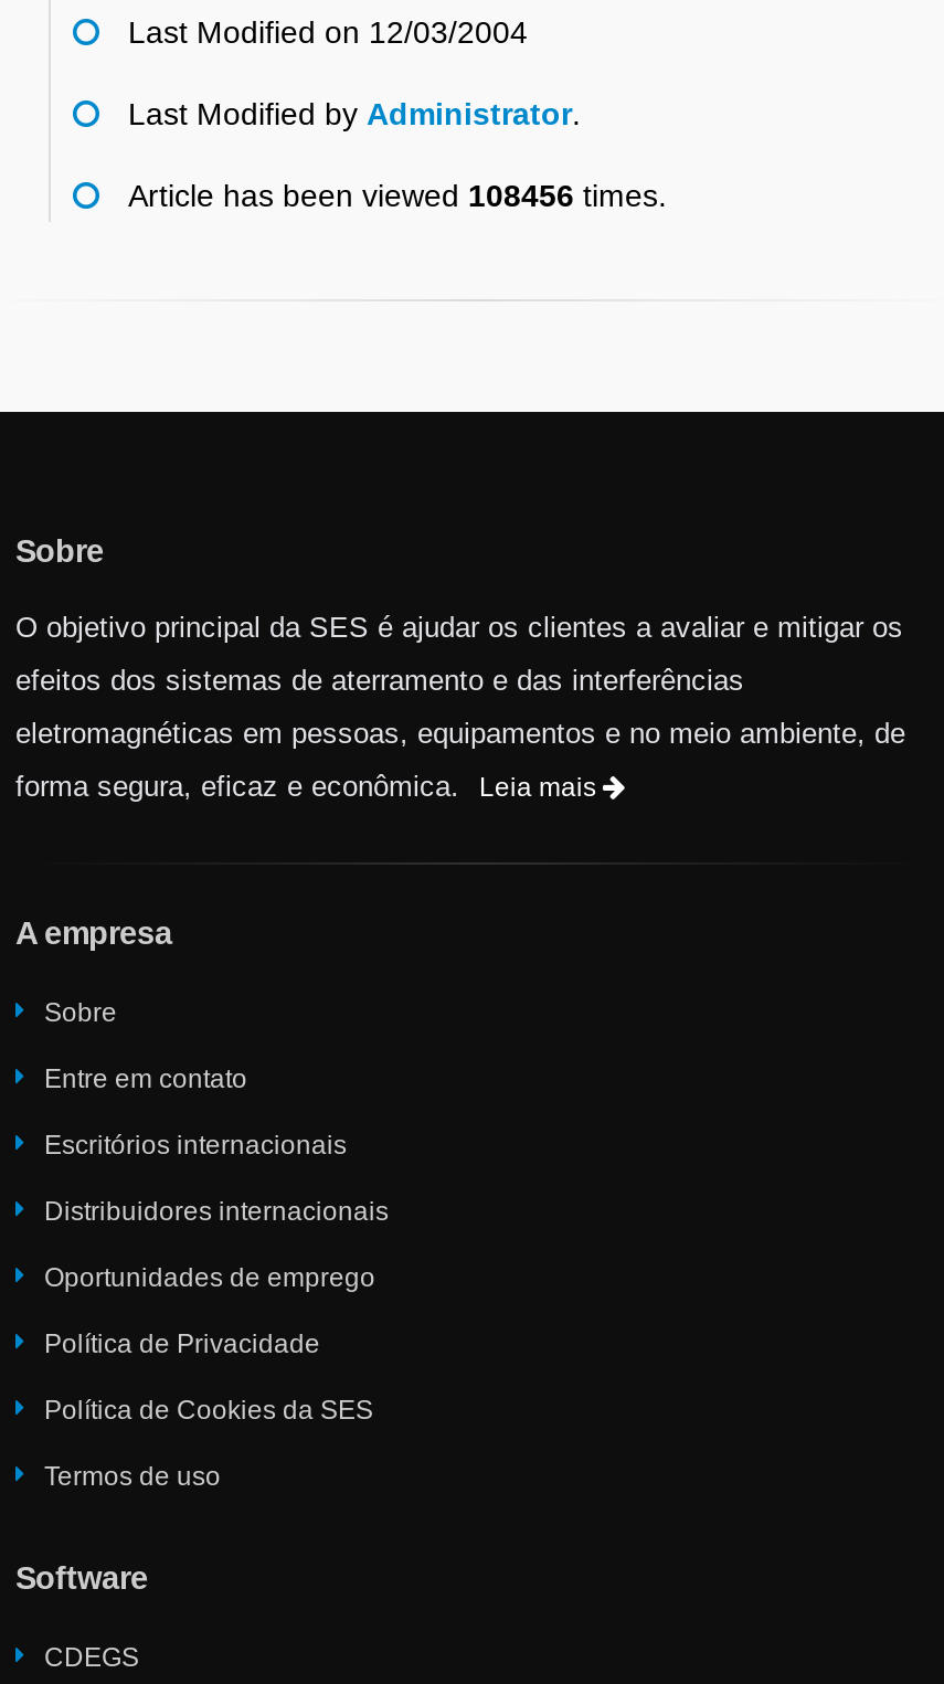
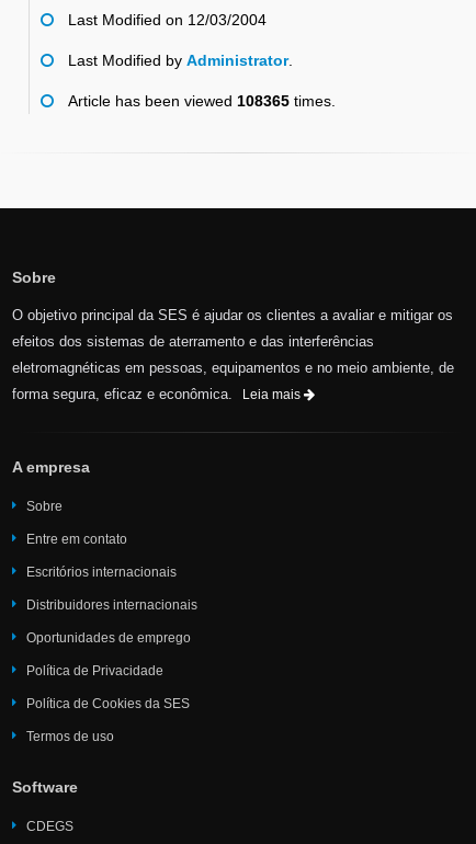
[128,178,667,213] Article has been viewed 108456 times. -> [68,92,336,110] Article has been viewed 108365 times.

